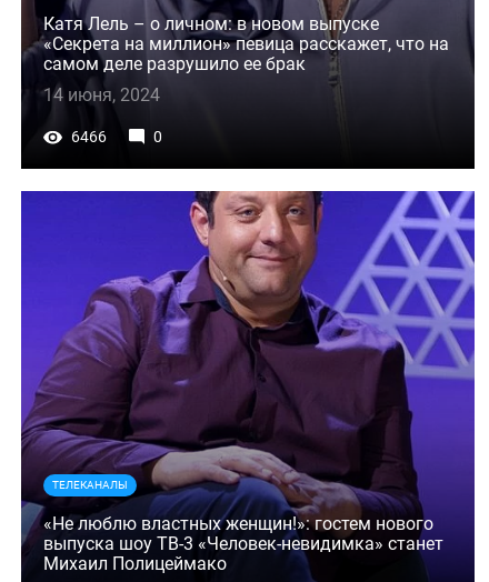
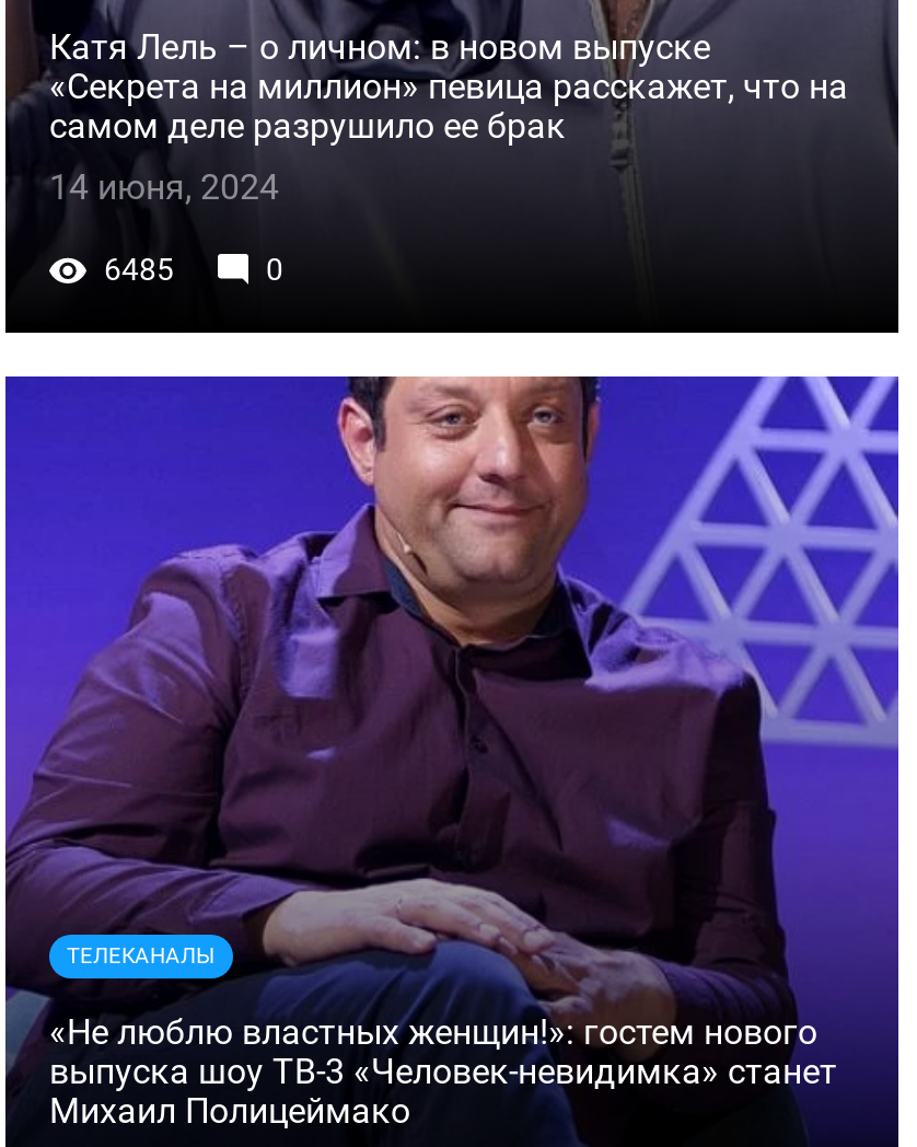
[71,128,107,146] 6466 -> [104,253,174,288] 6485

